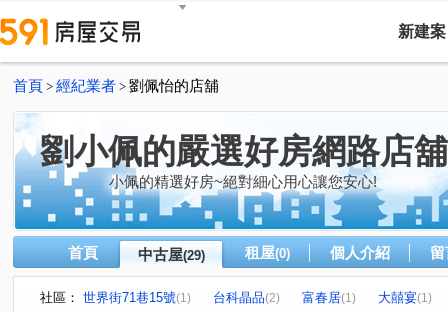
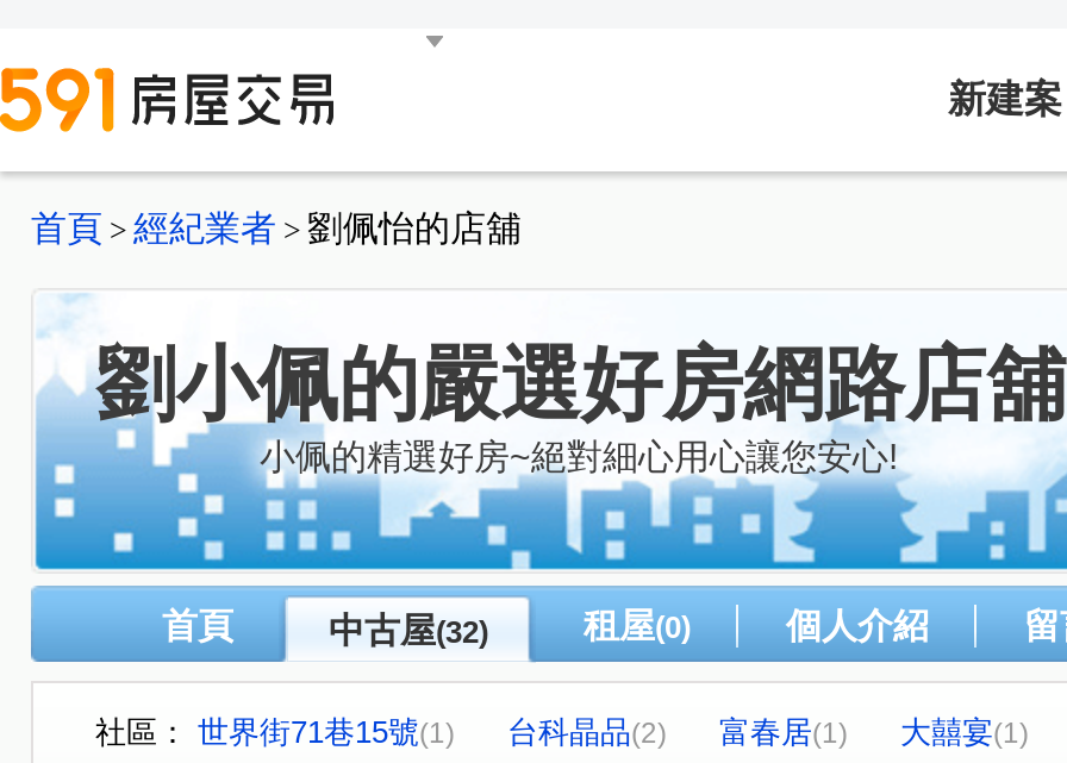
[138,246,205,263] 中古屋(29) -> [329,609,488,650] 中古屋(32)

